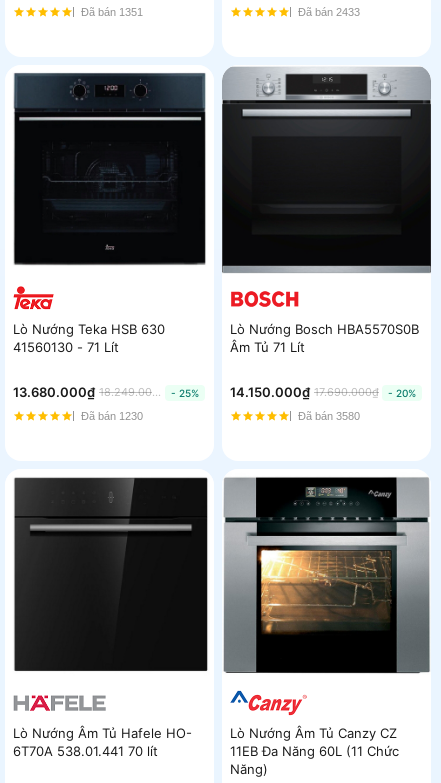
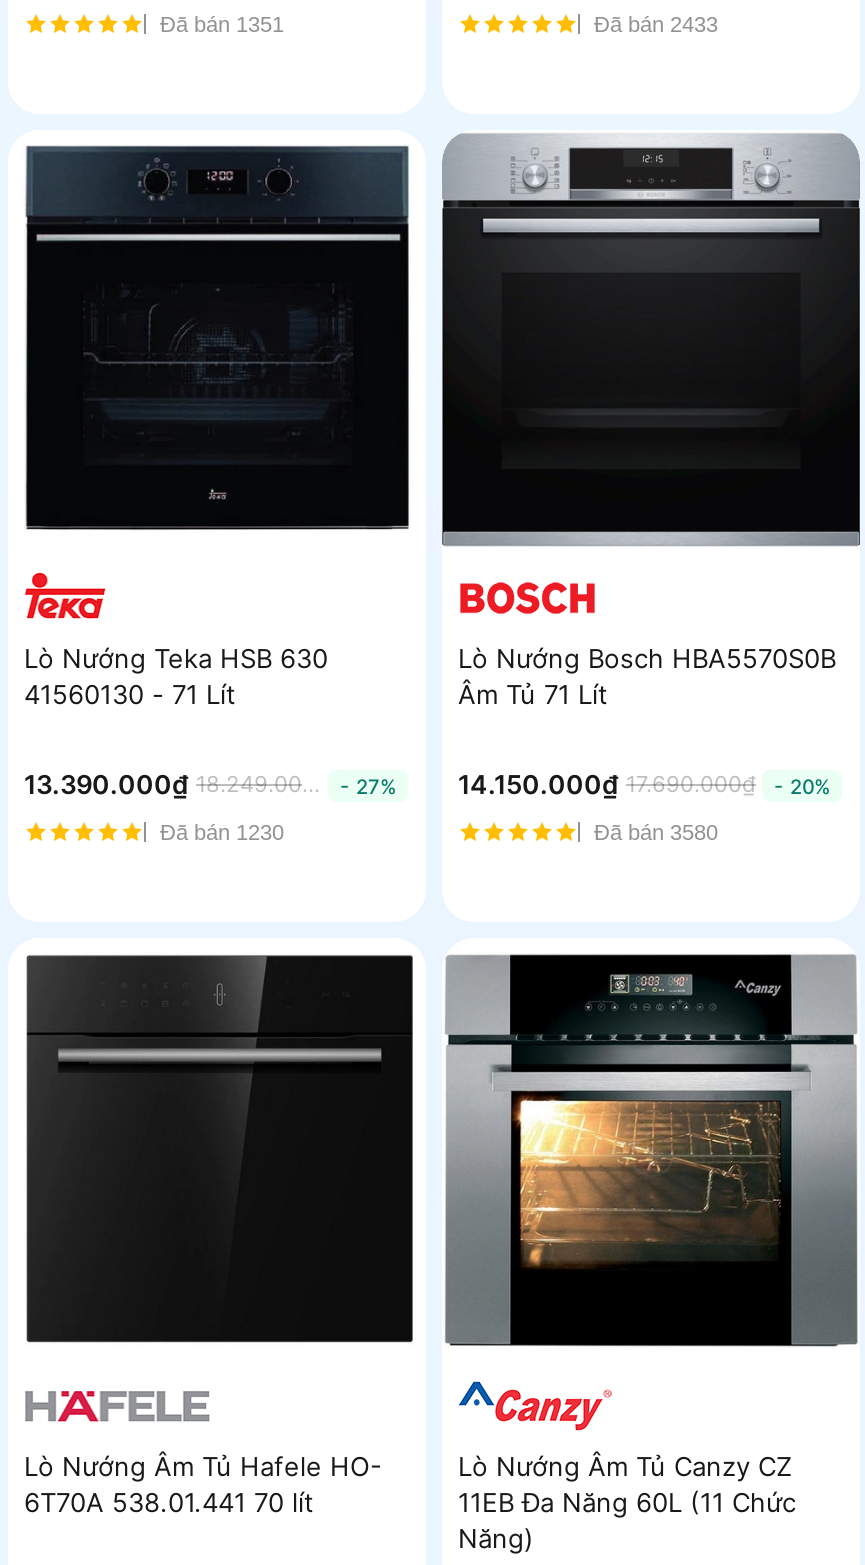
[13,384,95,400] 13.680.000₫ -> [24,768,188,800] 13.390.000₫
[171,387,199,399] - 25% -> [340,774,396,798] - 27%

